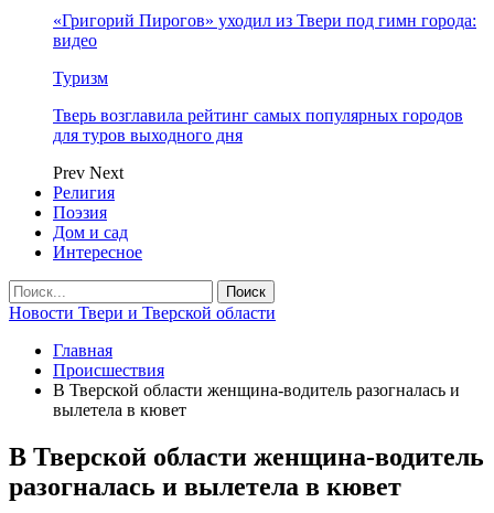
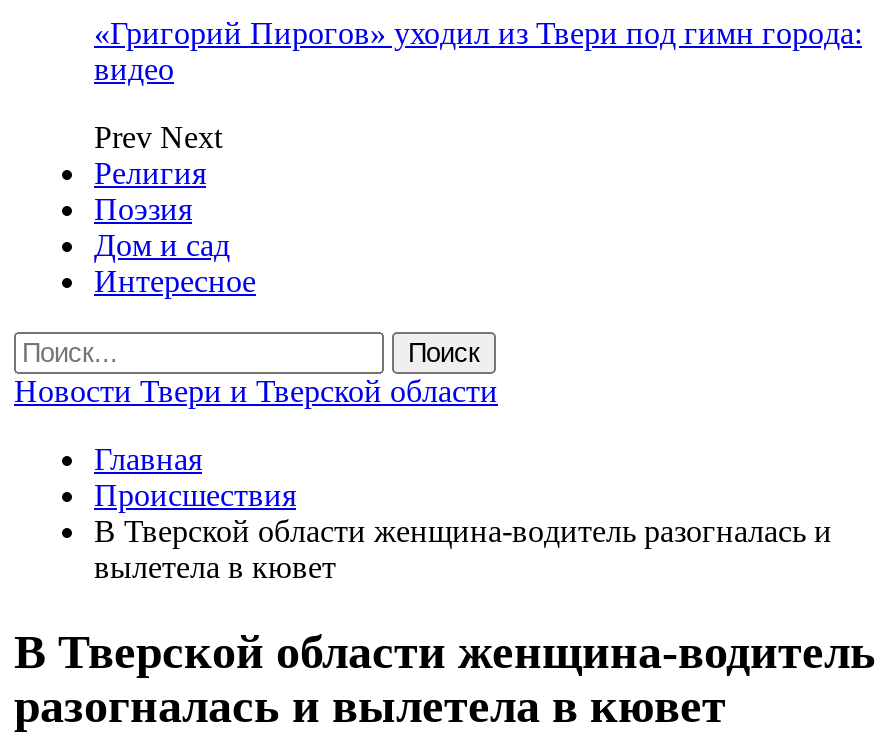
[53,68,463,145] Туризм | Тверь возглавила рейтинг самых популярных городов | для туров выходного дня -> none

